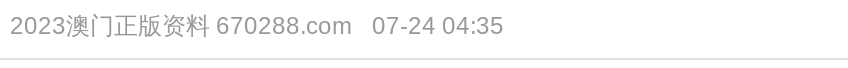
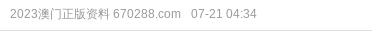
[10,12,504,40] 2023澳门正版资料 670288.com 07-24 04:35 -> [10,7,257,21] 2023澳门正版资料 670288.com 07-21 04:34

